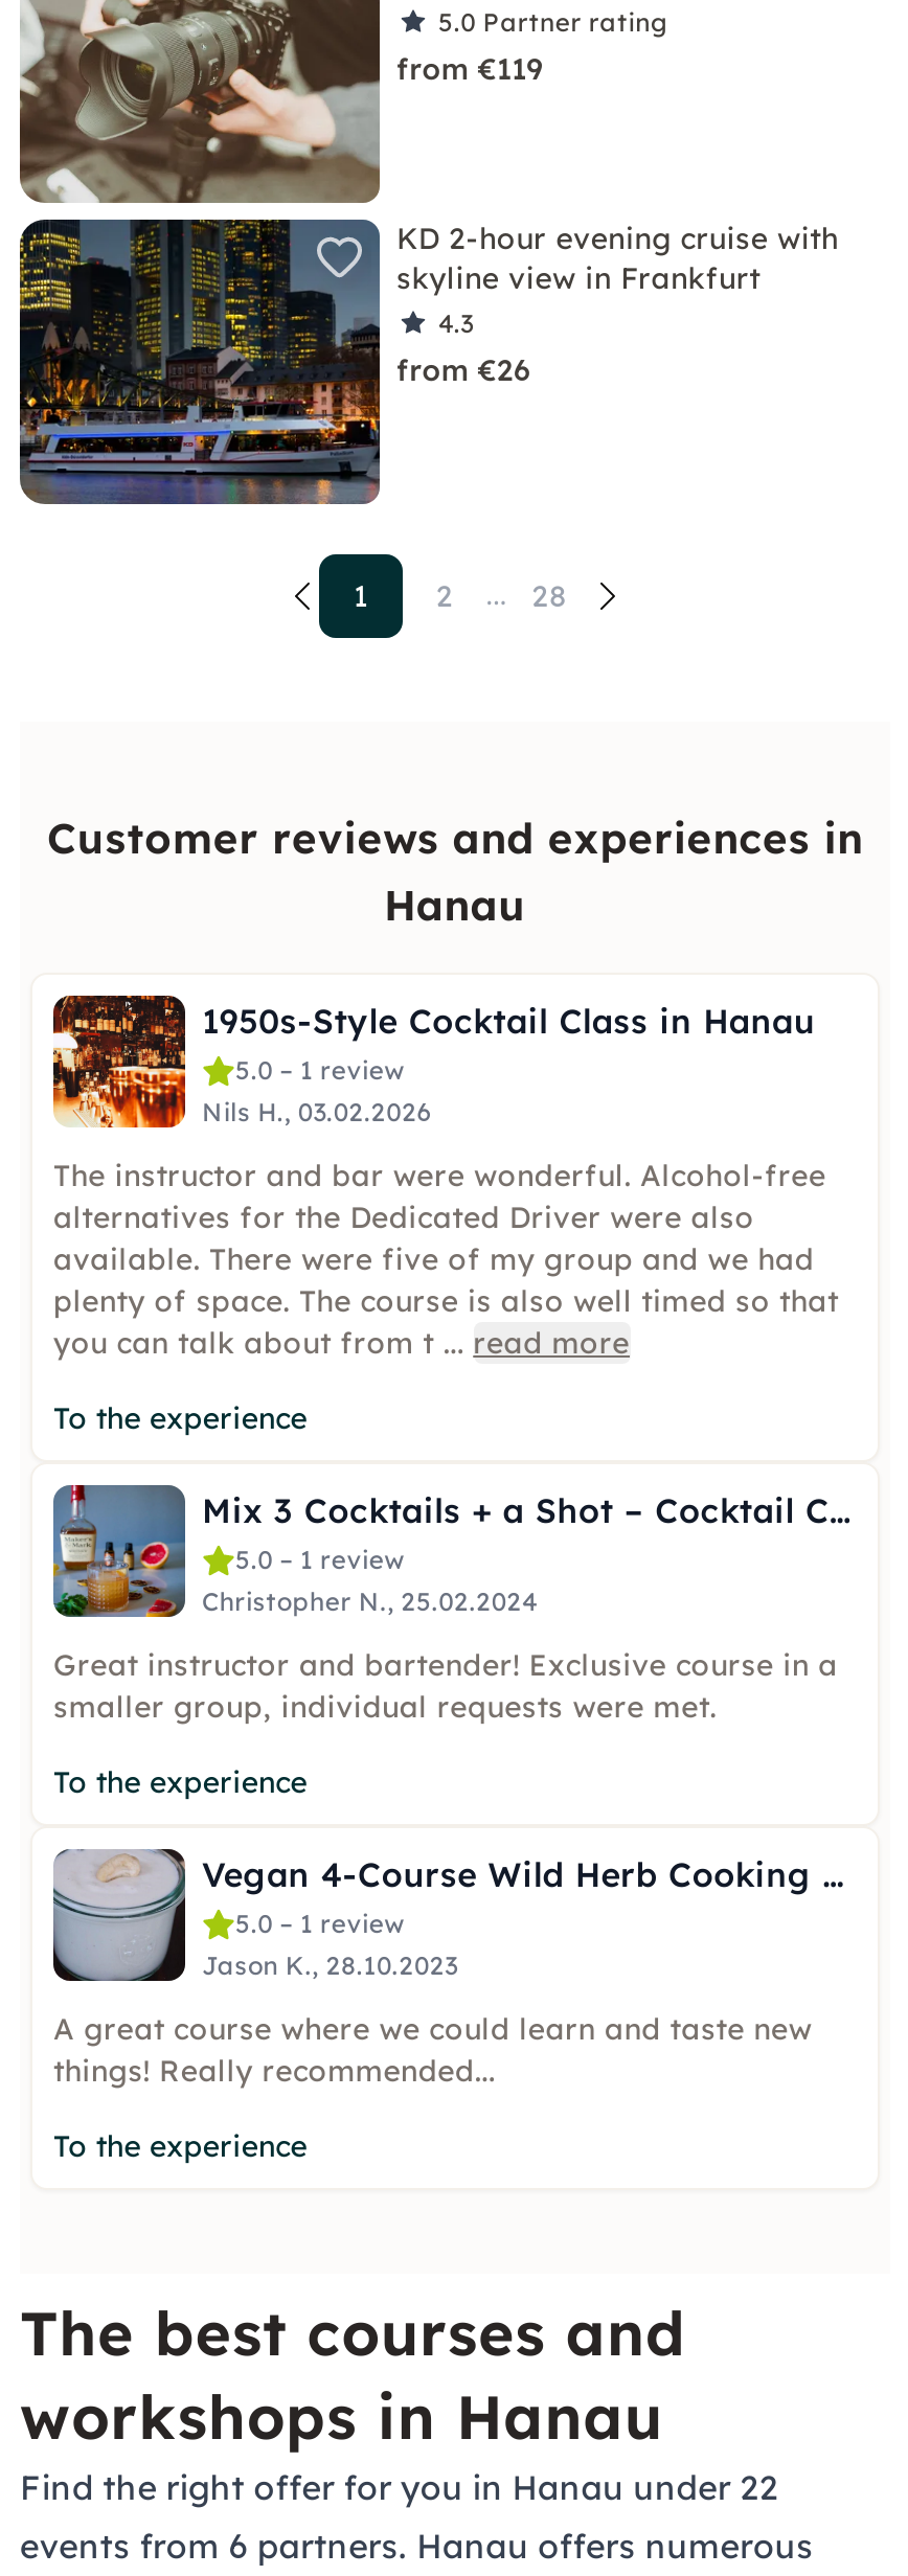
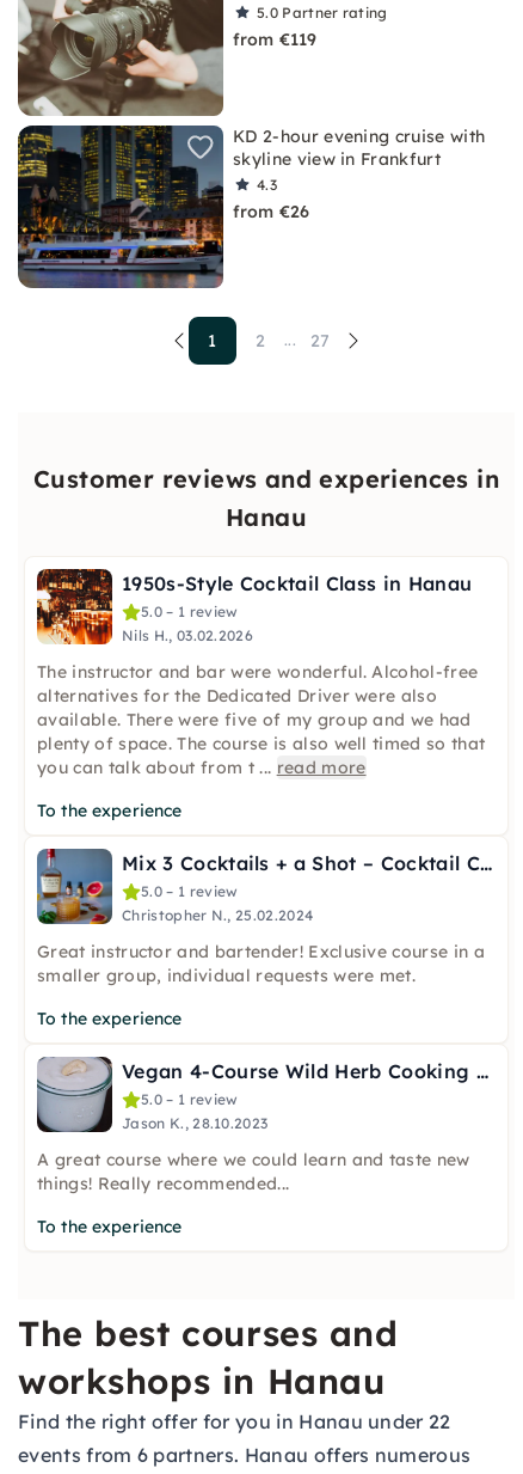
[532,577,567,615] 28 -> [310,330,330,351] 27

